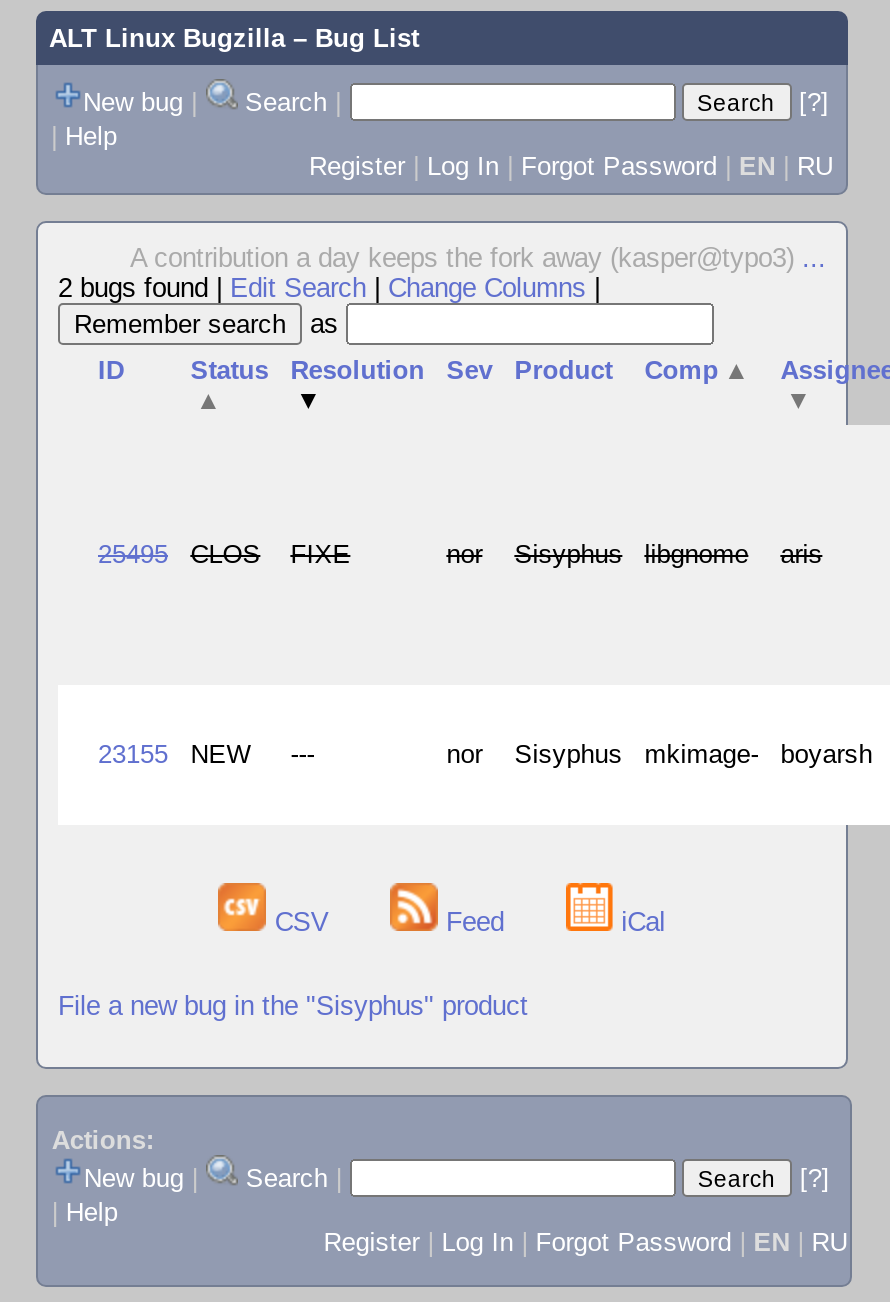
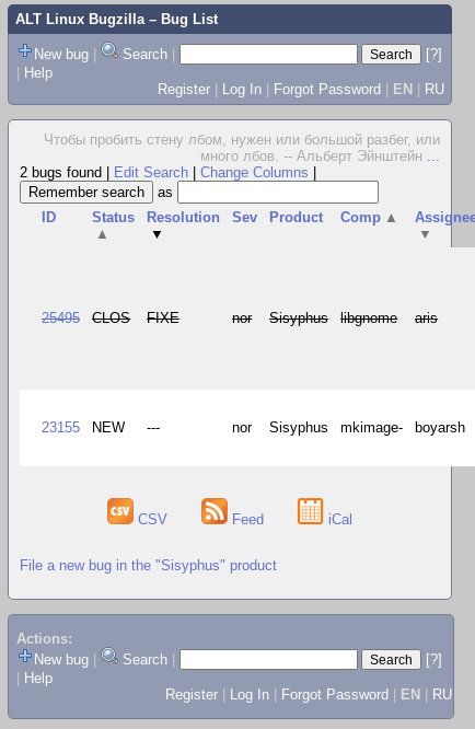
[130,243,826,273] A contribution a day keeps the fork away (kasper@typo3)... -> [44,131,440,164] Чтобы пробить стену лбом, нужен или большой разбег, или | много лбов. -- Альберт Эйнштейн...

